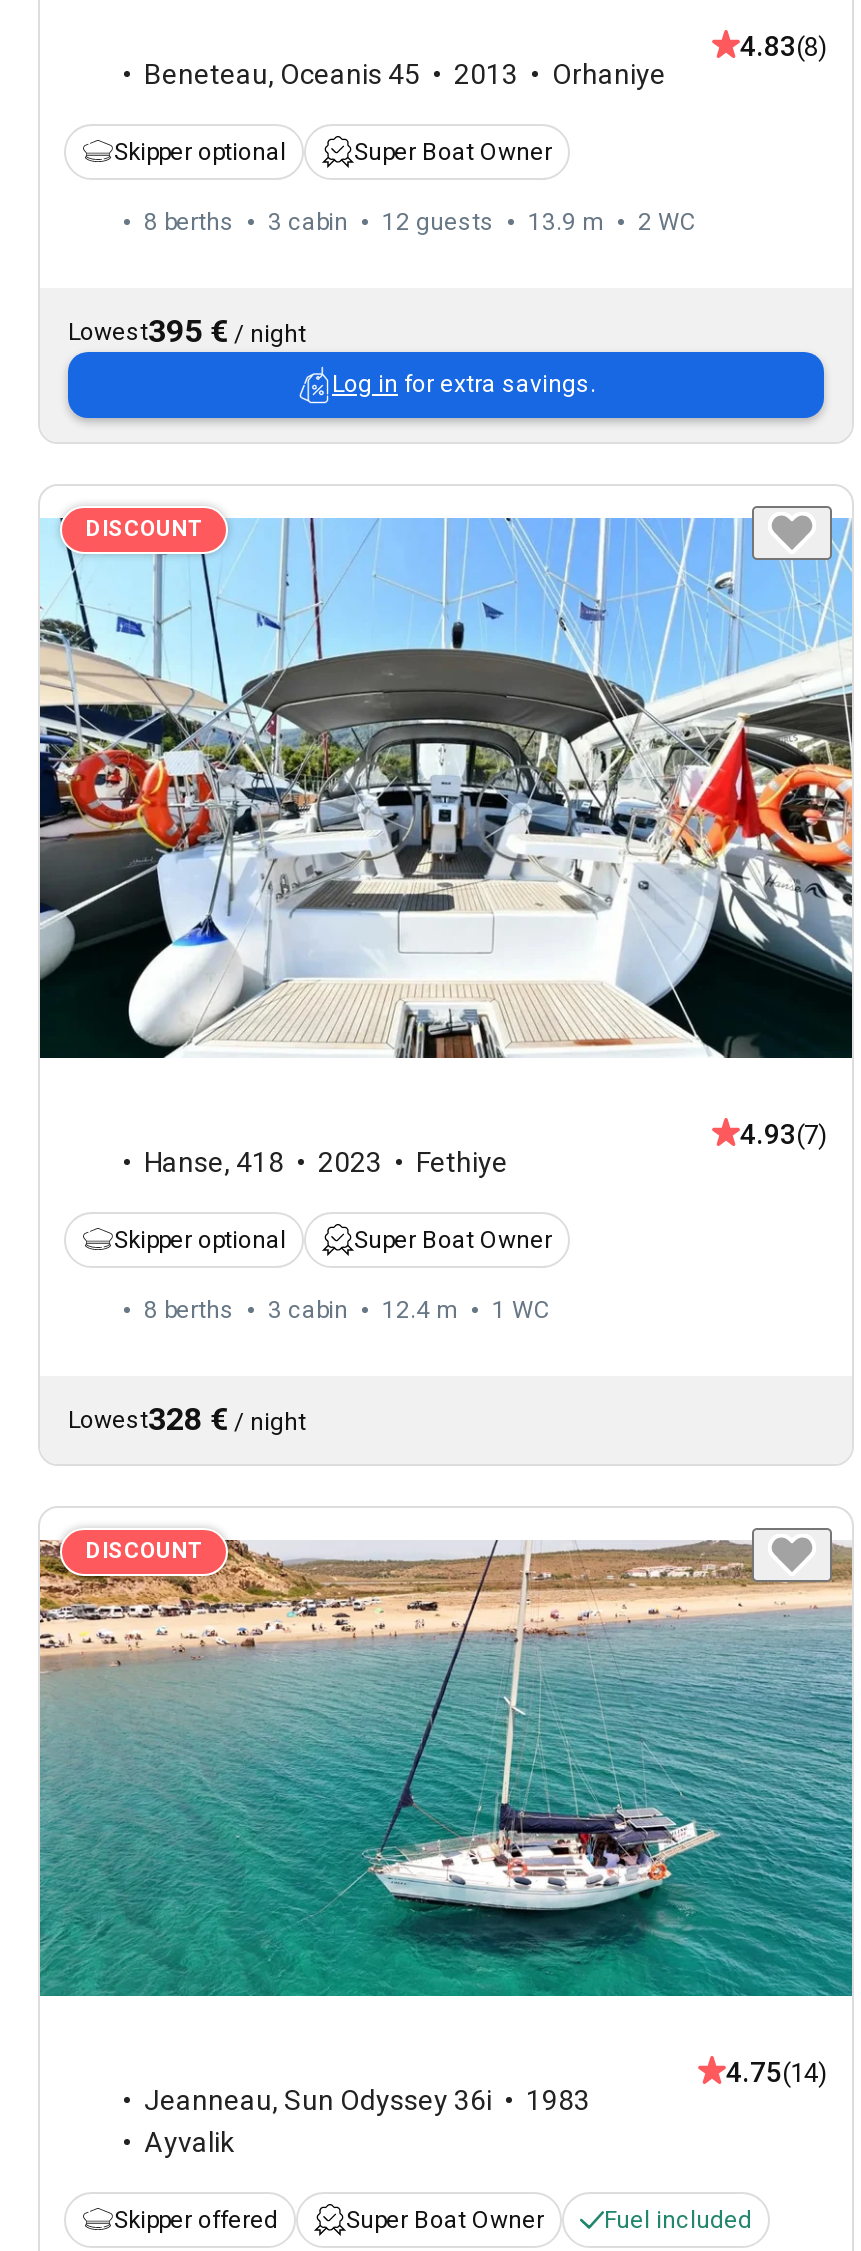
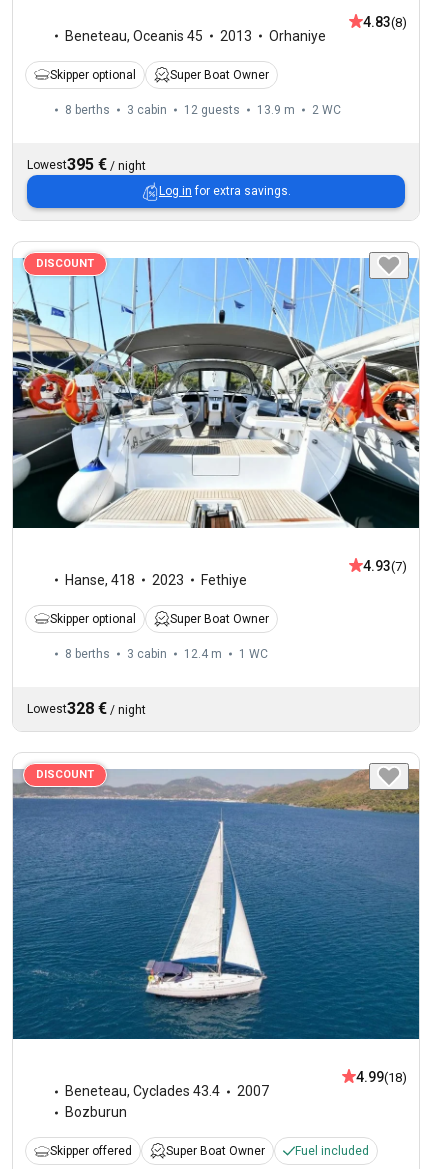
[38,1538,852,2088] [image] | 4.75(14) -> [12,769,420,1085] [image] | 4.99(18)
[144,2084,590,2158] Jeanneau, Sun Odyssey 36i | 1983 | Ayvalik -> [65,1083,269,1120] Beneteau, Cyclades 43.4 | 2007 | Bozburun

